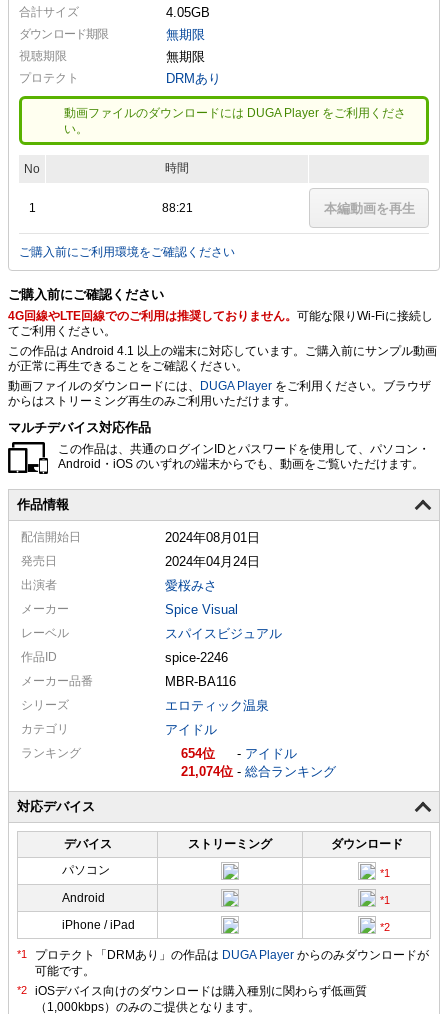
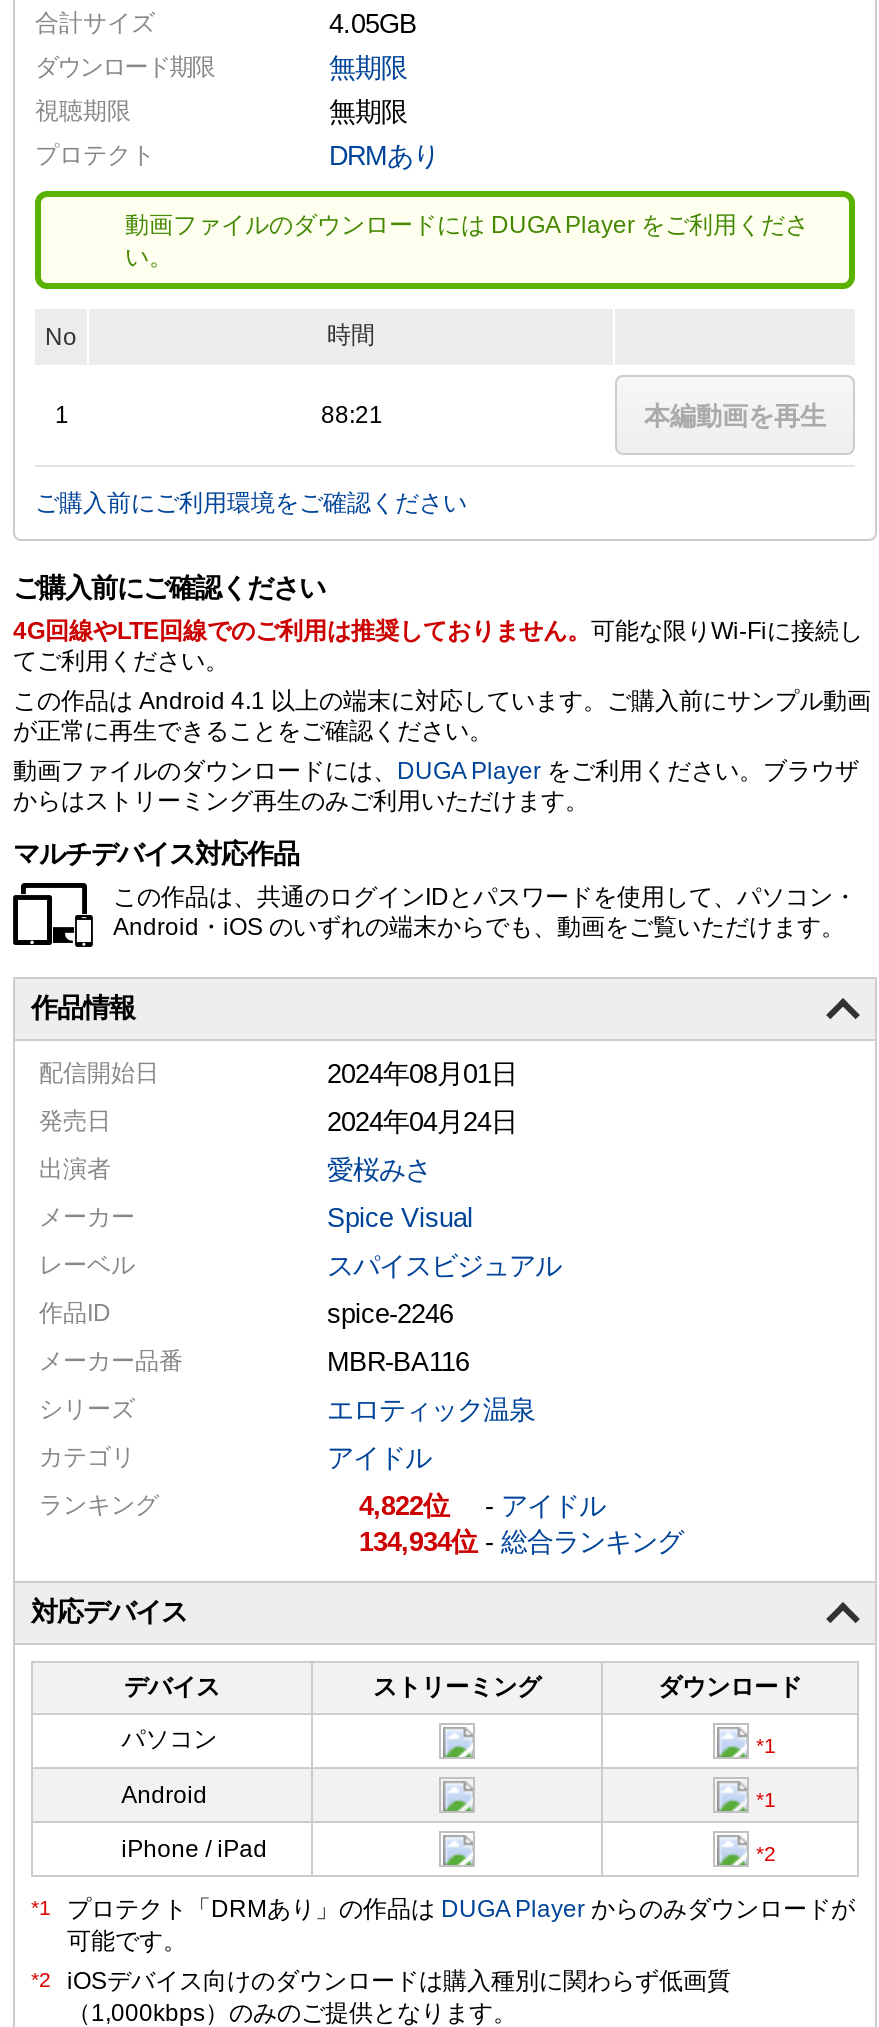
[181,746,202,761] 654 -> [359,1491,423,1521] 4,822
[181,764,336,779] 21,074 -総合ランキング -> [359,1527,683,1557] 134,934 -総合ランキング

